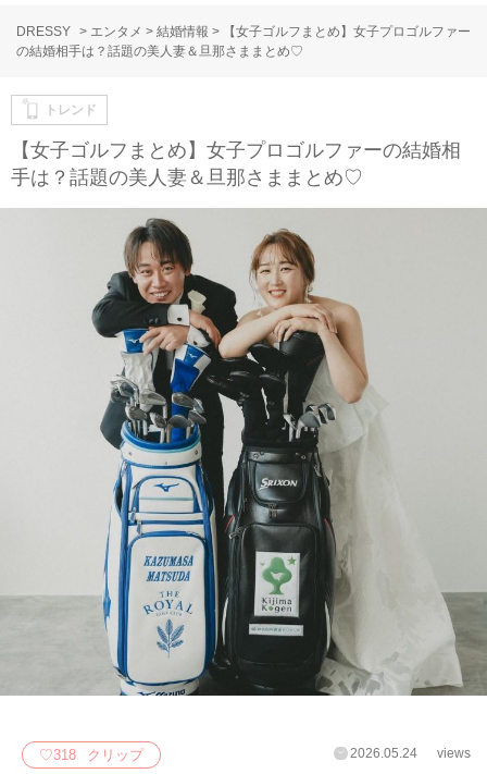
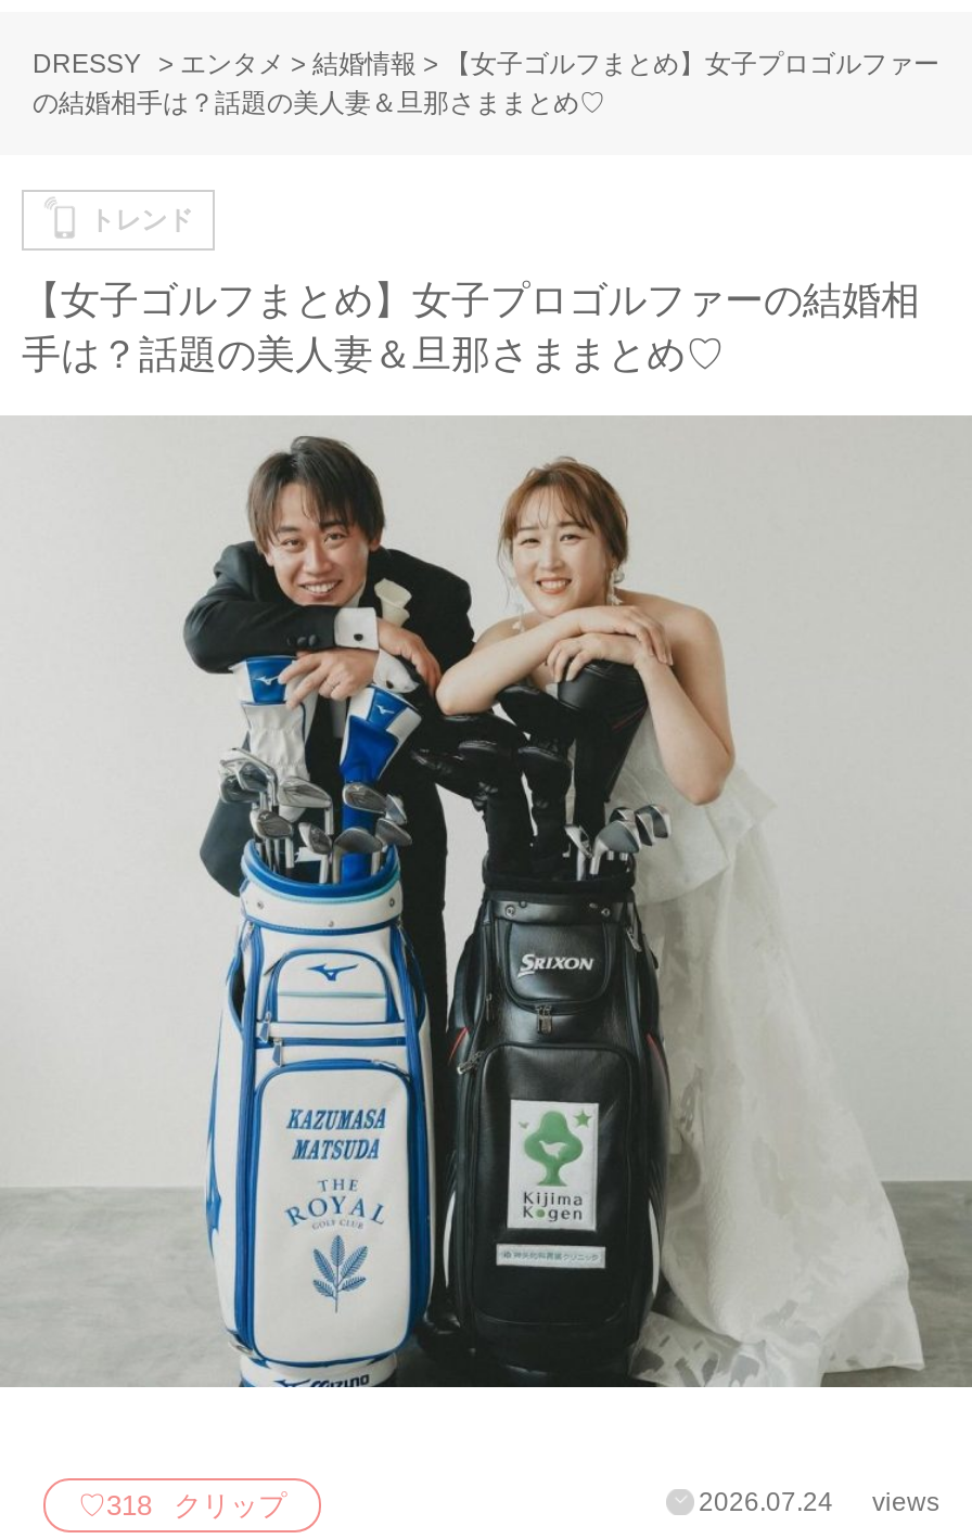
[350,746,471,761] 2026.05.24 views -> [699,1487,939,1517] 2026.07.24 views

